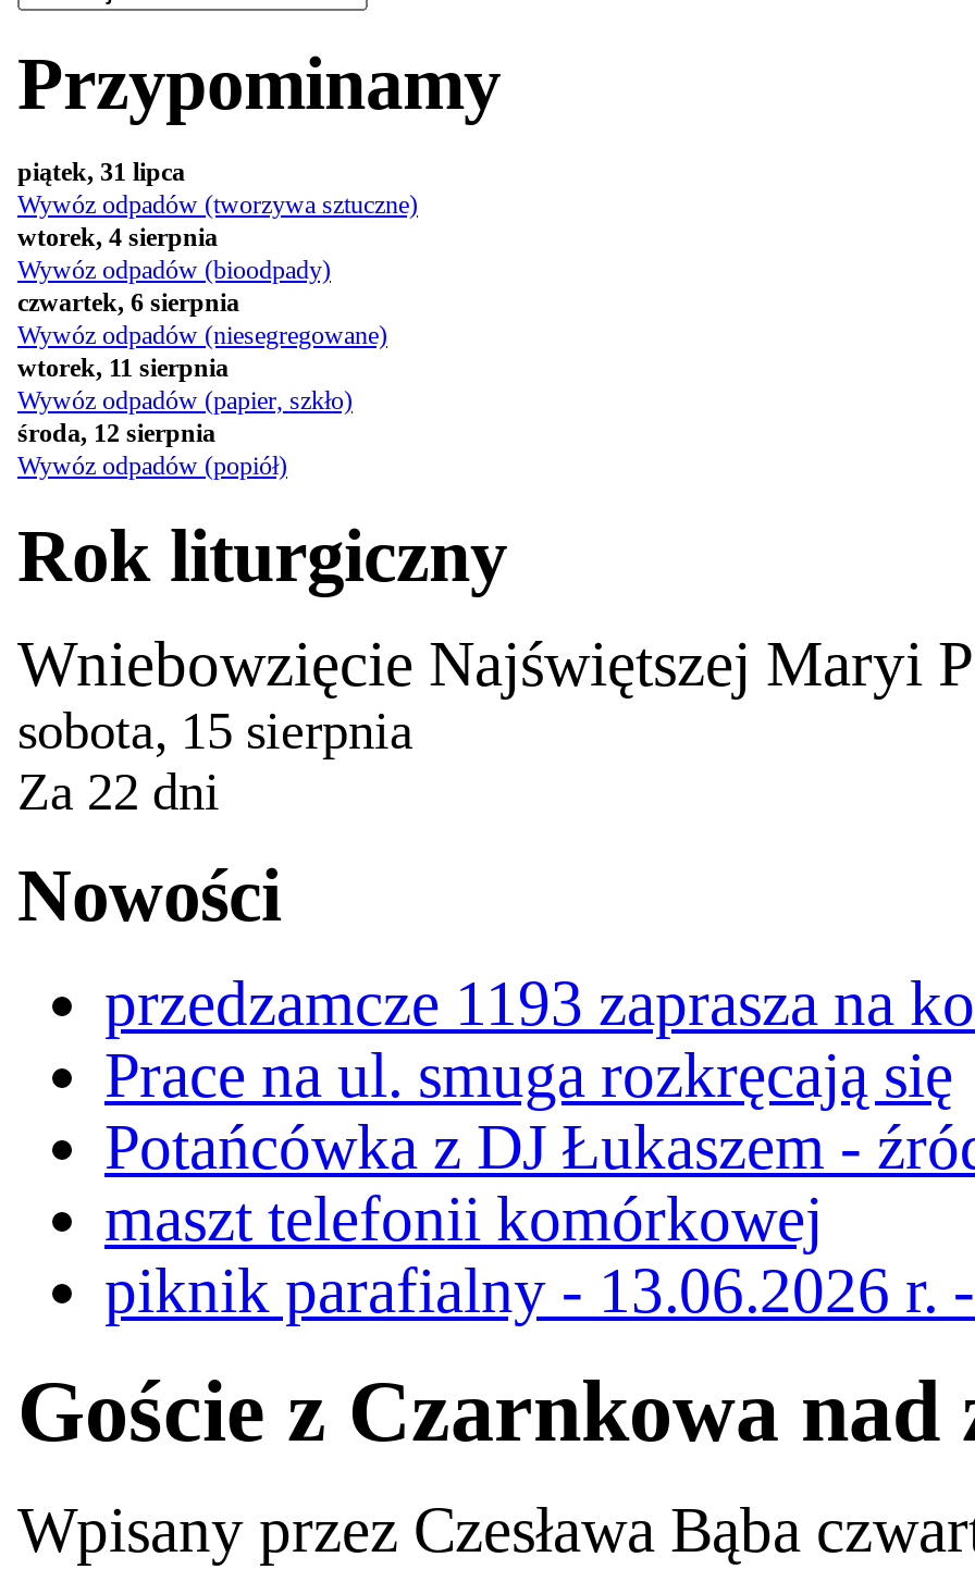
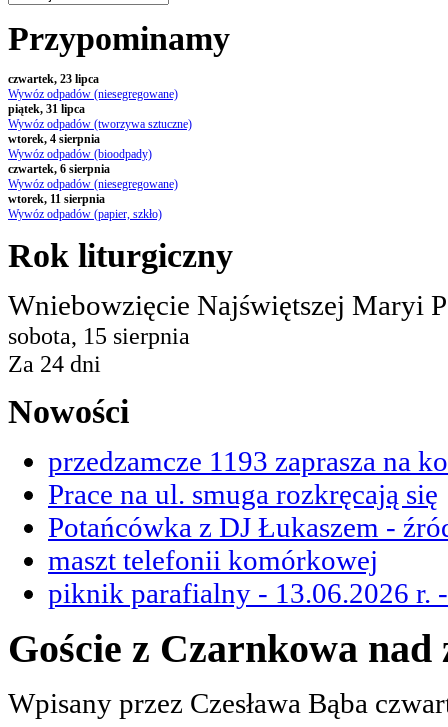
none -> [8,72,178,101] czwartek, 23 lipca | Wywóz odpadów (niesegregowane)
moved [17,157,418,416] -> [8,102,192,221]: piątek, 31 lipca | Wywóz odpadów (tworzywa sztuczne) | wtorek, 4 sierpnia | Wywóz odpadów (bioodpady) | czwartek, 6 sierpnia | Wywóz odpadów (niesegregowane) | wtorek, 11 sierpnia | Wywóz odpadów (papier, szkło)
[17,418,287,481] środa, 12 sierpnia | Wywóz odpadów (popiół) -> none
[17,762,220,821] Za 22 dni -> [8,350,101,377] Za 24 dni

